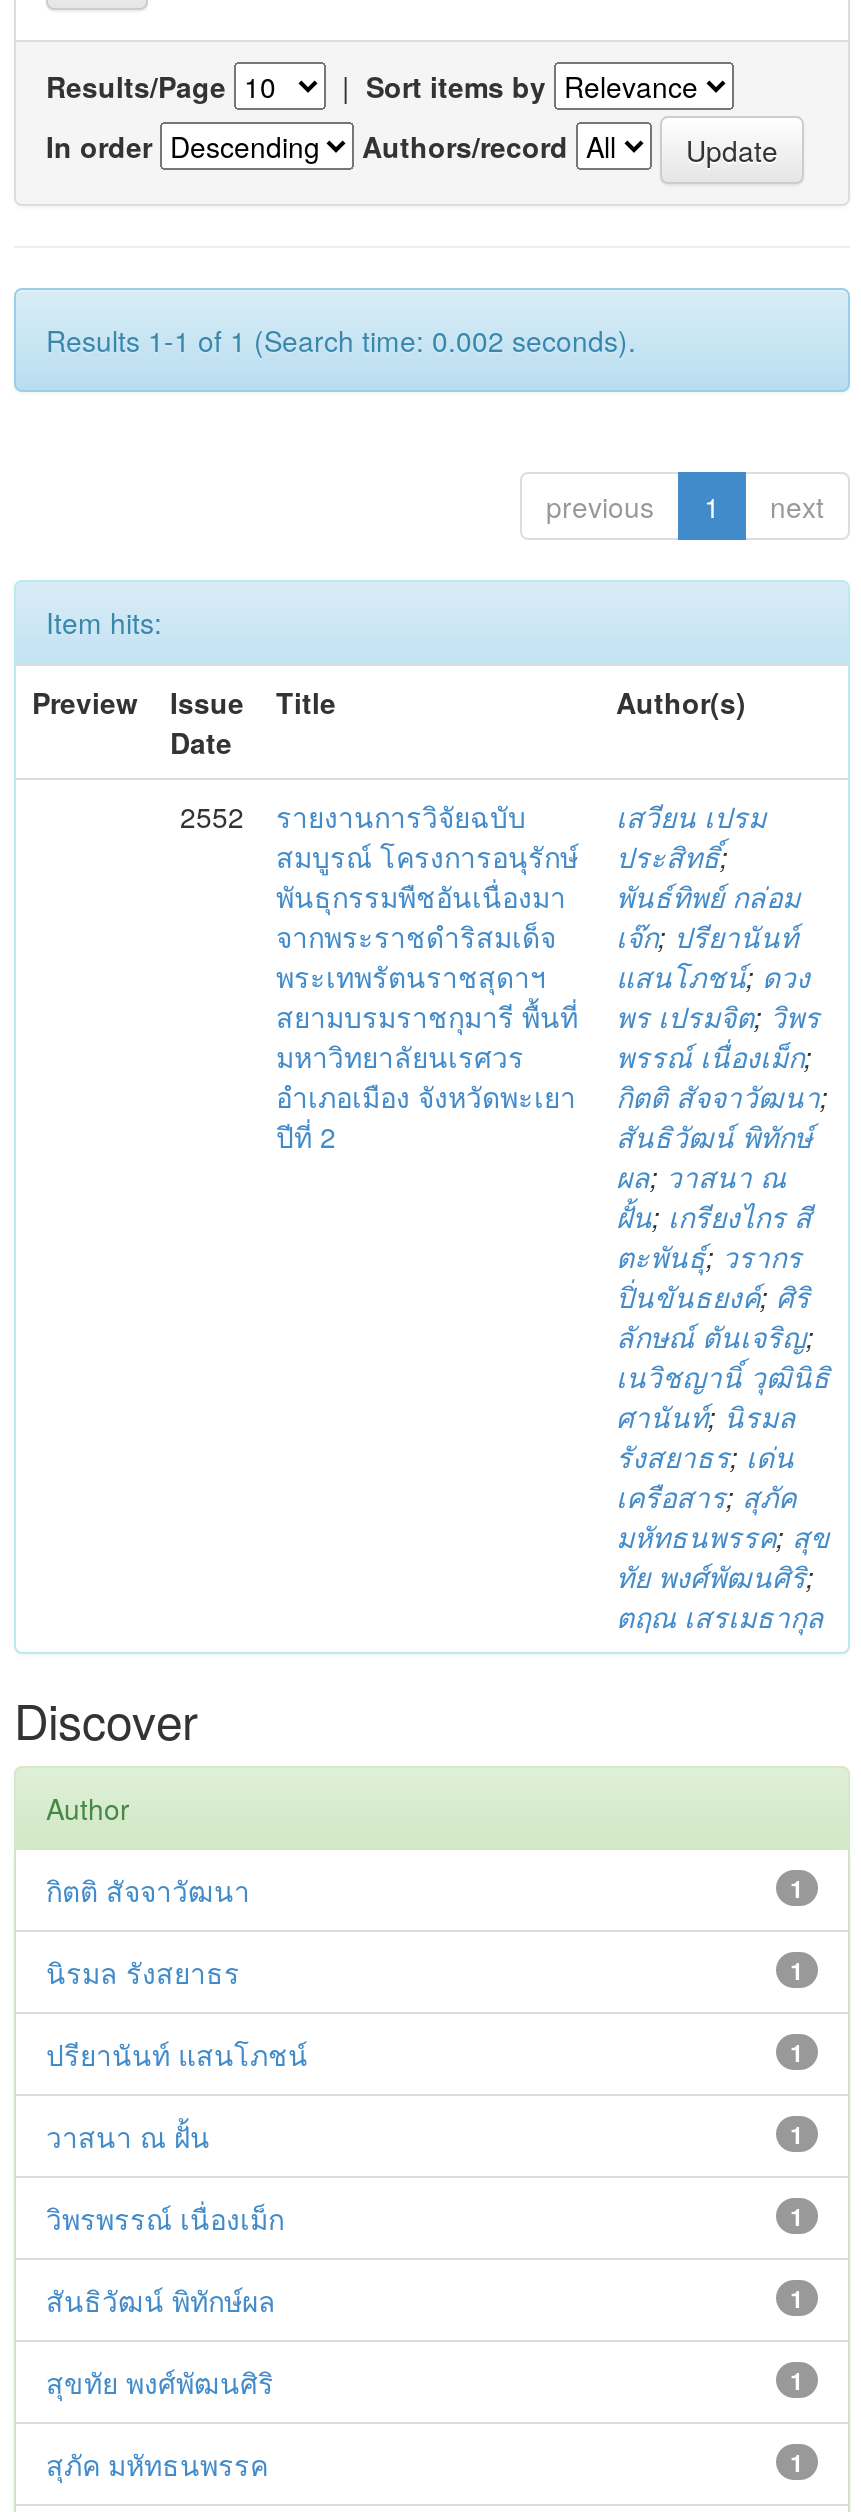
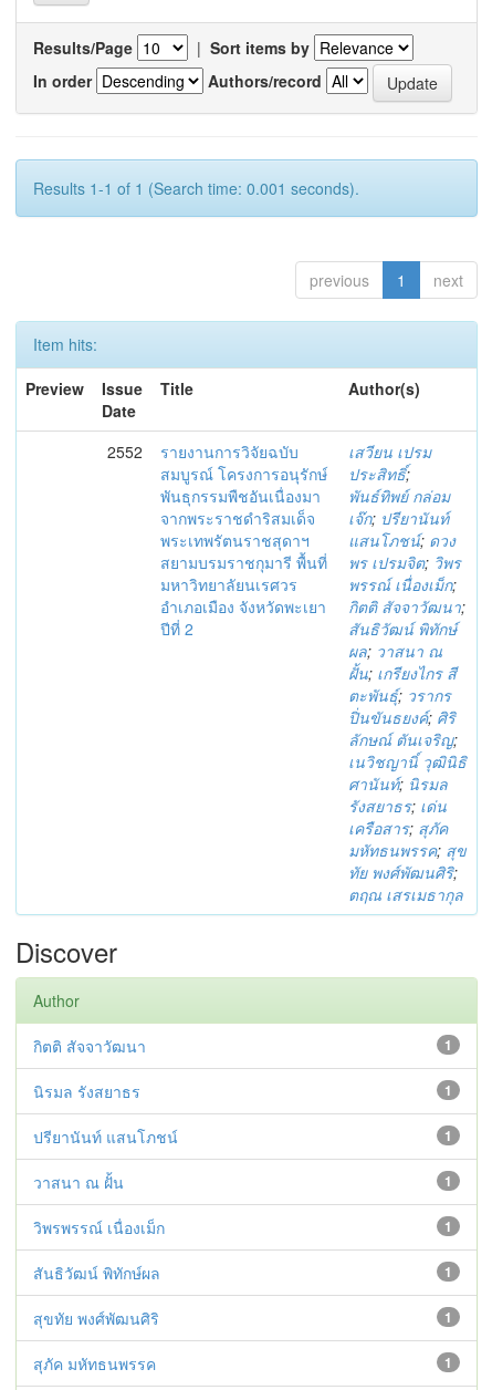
[46,320,636,360] Results 1-1 of 1 (Search time: 0.002 seconds). -> [33,177,359,199] Results 1-1 of 1 (Search time: 0.001 seconds).

